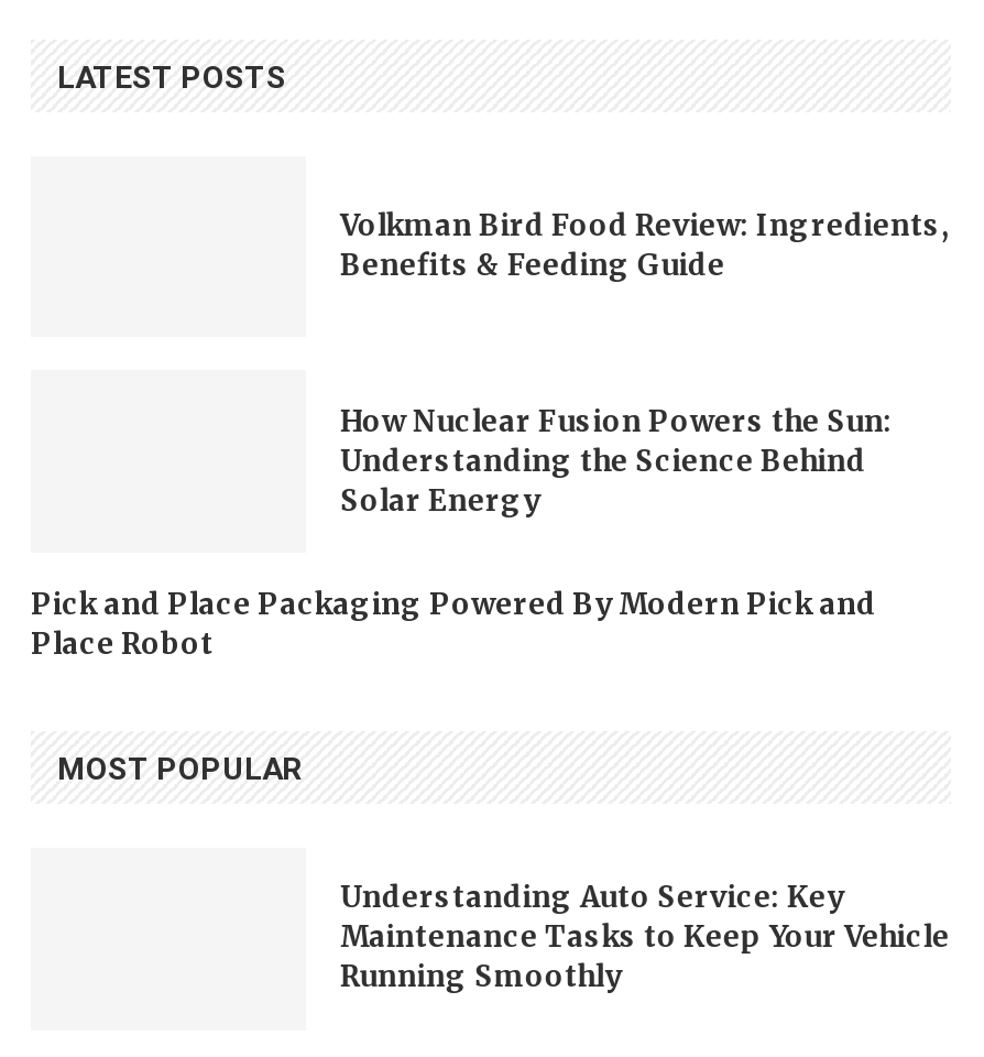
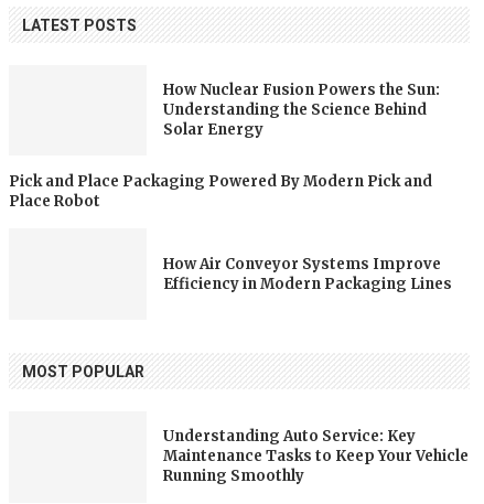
[340,207,950,284] Volkman Bird Food Review: Ingredients, | Benefits & Feeding Guide -> none
moved [31,402,892,663] -> [9,81,440,211]: How Nuclear Fusion Powers the Sun: | Understanding the Science Behind | Solar Energy | Pick and Place Packaging Powered By Modern Pick and | Place Robot
none -> [164,254,452,293] How Air Conveyor Systems Improve | Efficiency in Modern Packaging Lines

